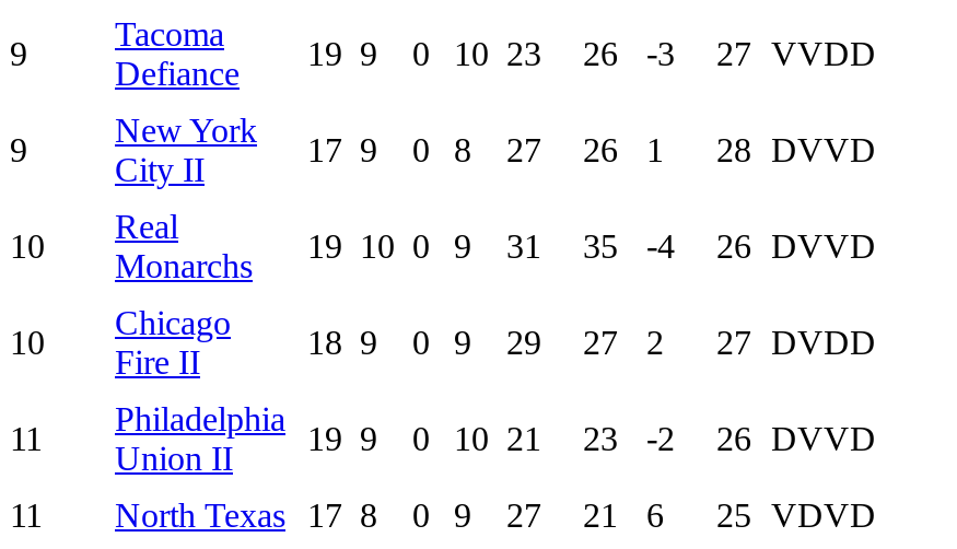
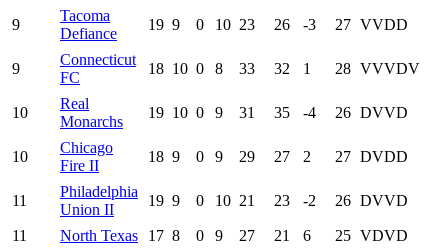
[115,111,257,187] New York | City II -> [60,51,136,86] Connecticut | FC
[307,130,430,168] 17 9 | 0 -> [148,60,204,77] 18 10 0
[506,130,541,168] 27 -> [239,60,255,77] 33
[583,130,618,168] 26 -> [274,60,290,77] 32
[716,130,876,168] 28 DVVD -> [335,60,420,77] 28 VVVDV

